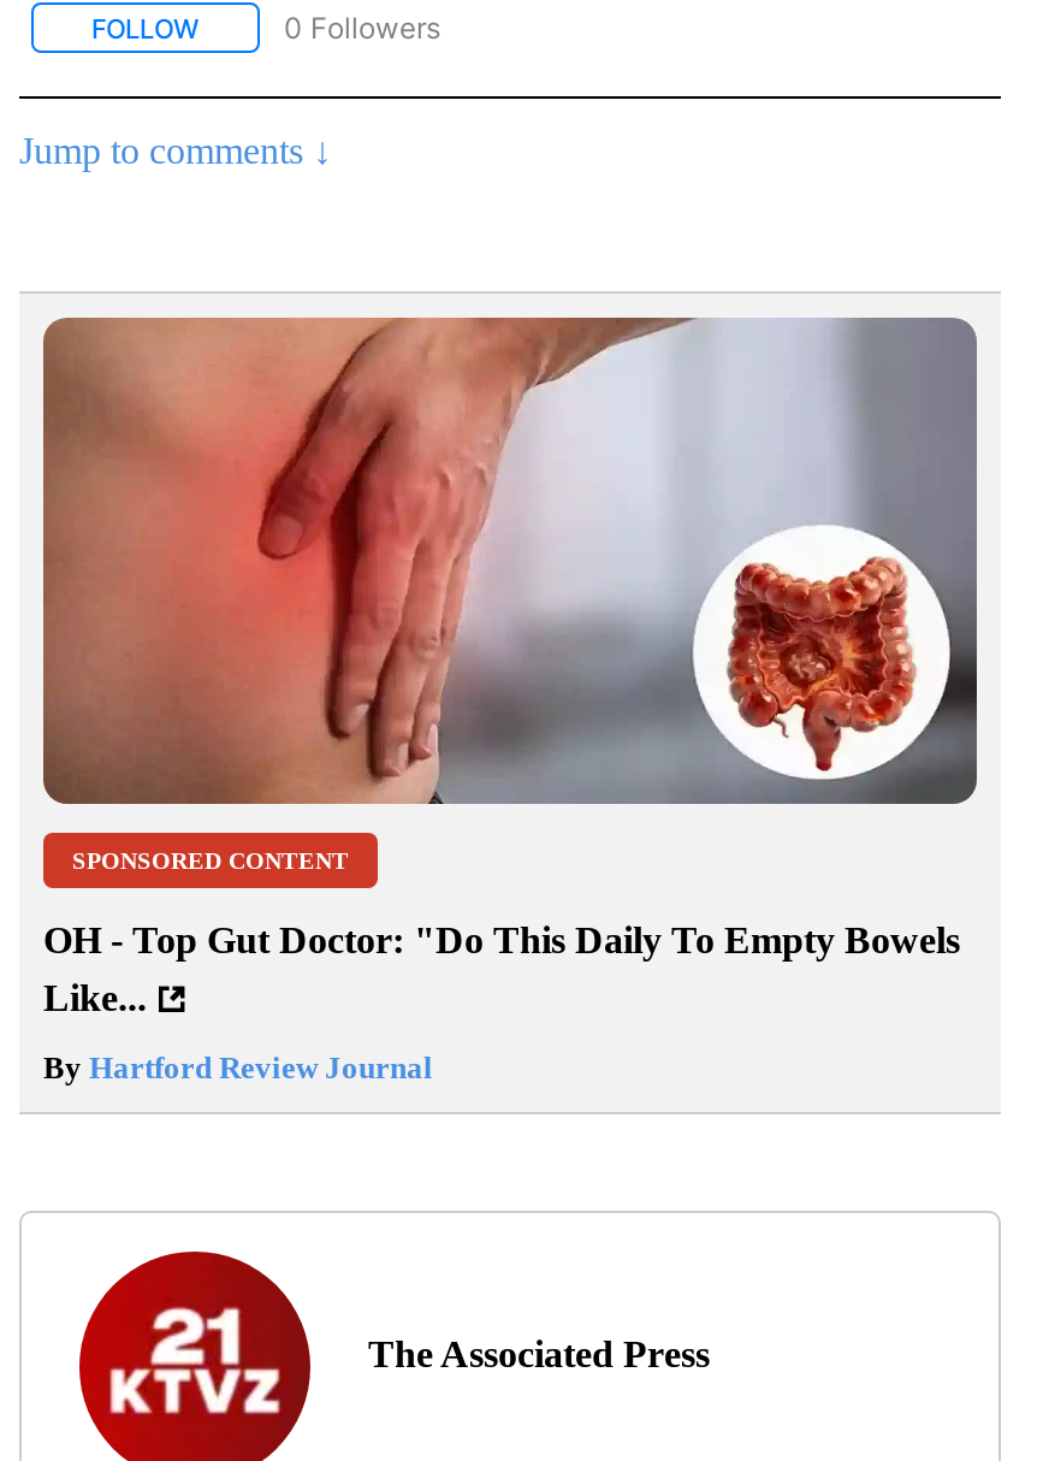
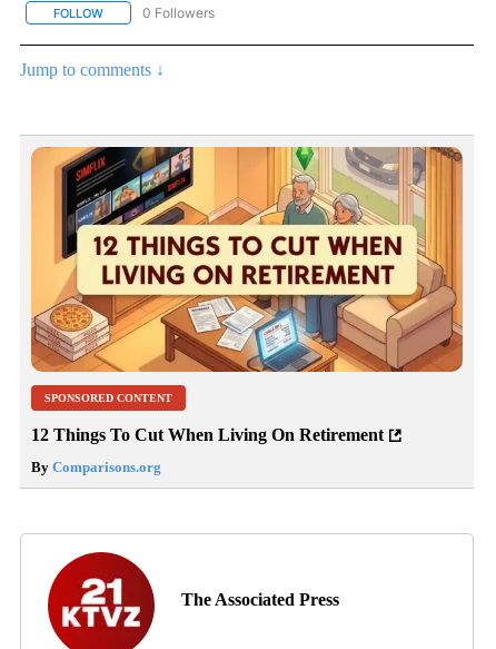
[41,315,979,806] [image] -> [30,146,464,373] [image]
[43,921,960,1019] OH - Top Gut Doctor: "Do This Daily To Empty Bowels | Like... -> [31,426,384,445] 12 Things To Cut When Living On Retirement
[43,1051,433,1087] By Hartford Review Journal -> [31,459,161,476] By Comparisons.org

